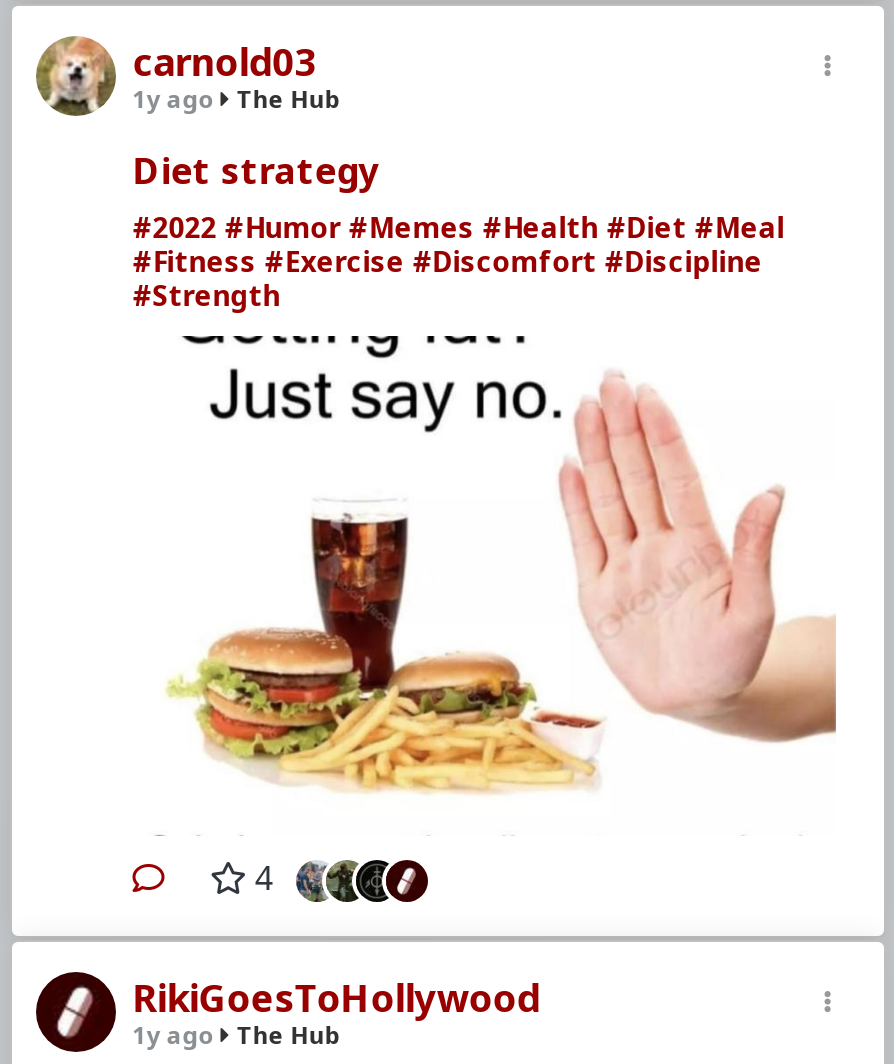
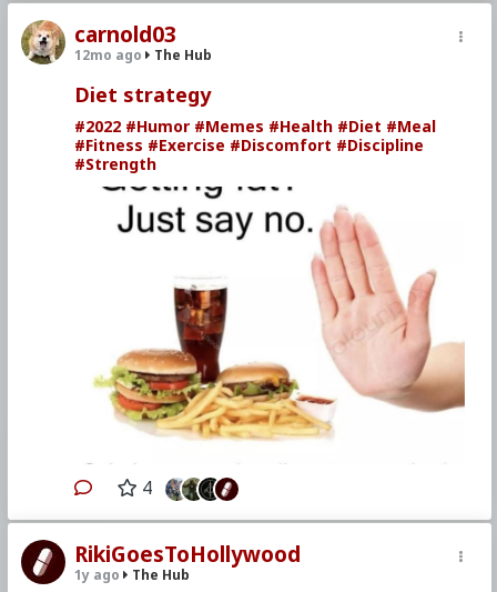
[132,82,340,116] 1y ago The Hub -> [75,46,212,65] 12mo ago The Hub

